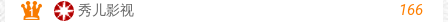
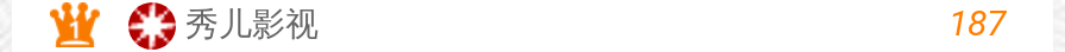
[399,1,423,19] 166 -> [949,2,1006,45] 187

